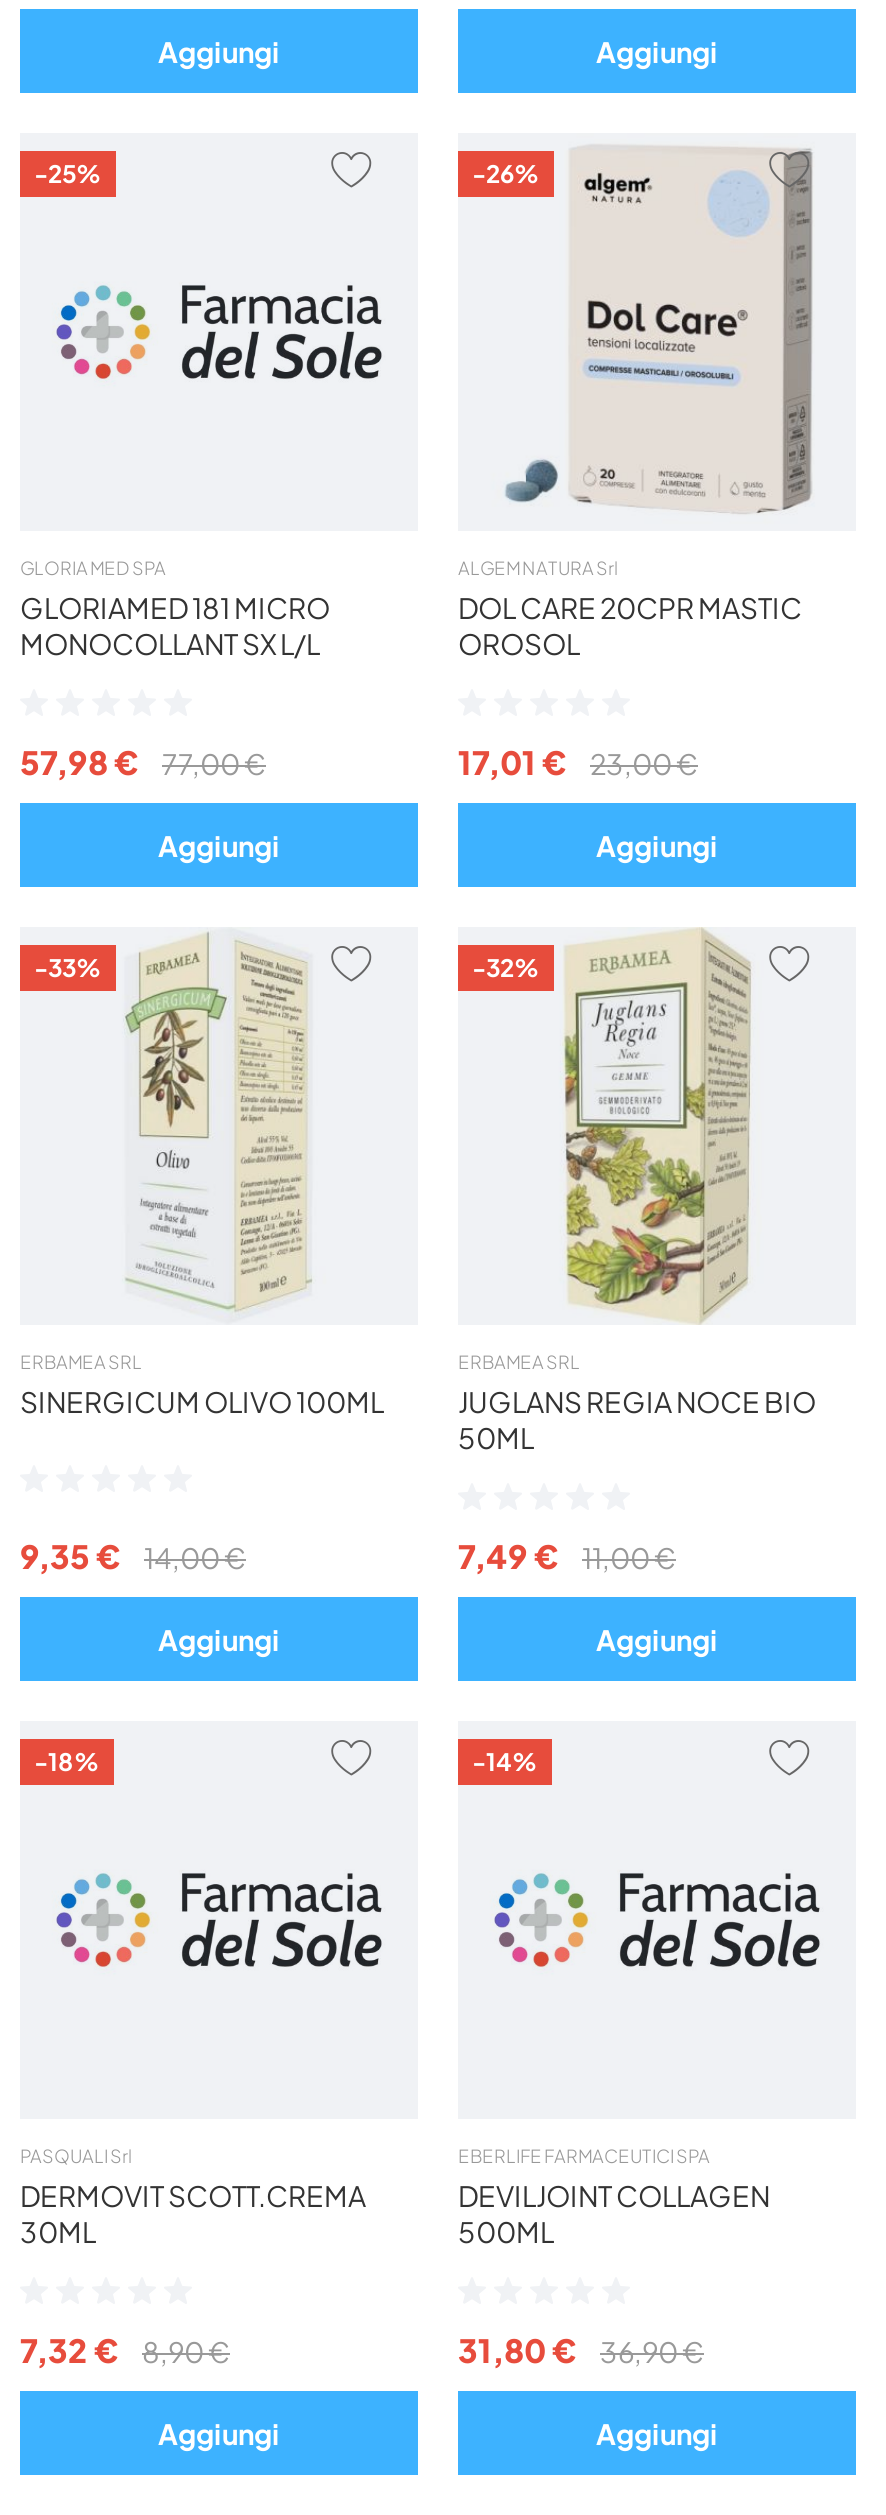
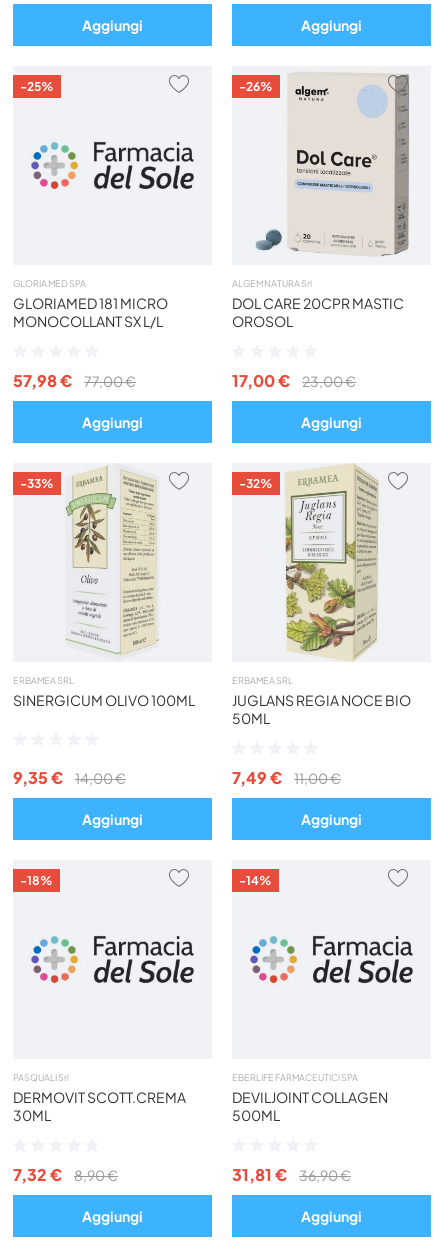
[458,740,566,782] 17,01 € -> [232,370,290,391] 17,00 €
[458,2328,704,2370] 31,80 € 36,90 € -> [232,1164,351,1185] 31,81 € 36,90 €

